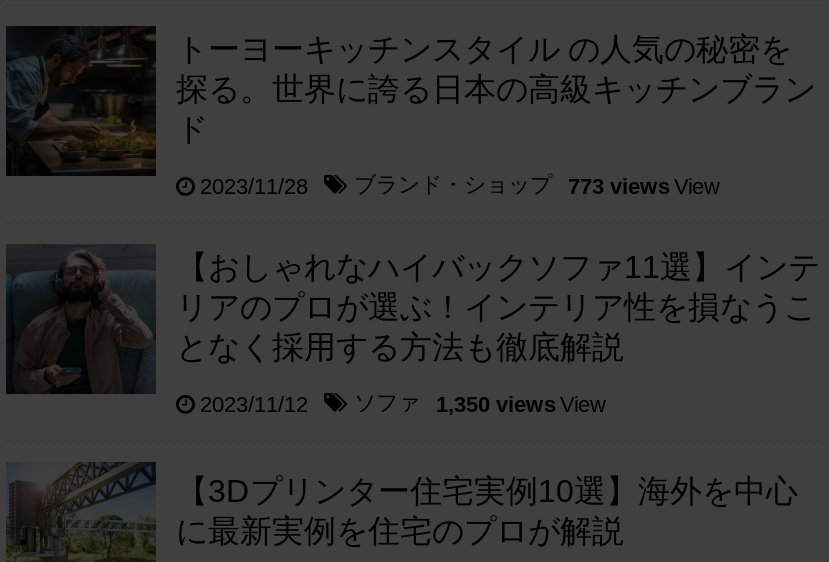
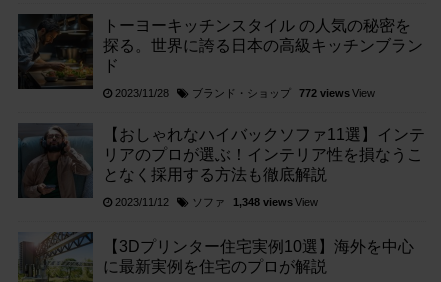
[194,172,720,197] 2023/11/28 ブランド・ショップ 773 views View -> [112,87,375,99] 2023/11/28 ブランド・ショップ 772 views View
[194,390,606,415] 2023/11/12 ソファ 1,350 views View -> [112,196,318,208] 2023/11/12 ソファ 1,348 views View

